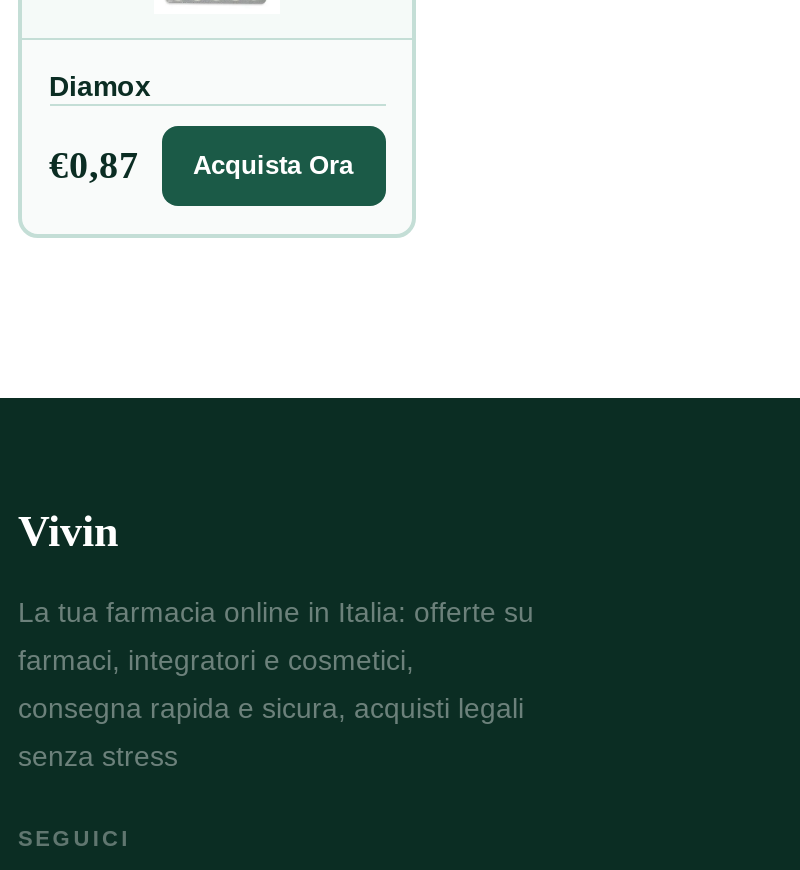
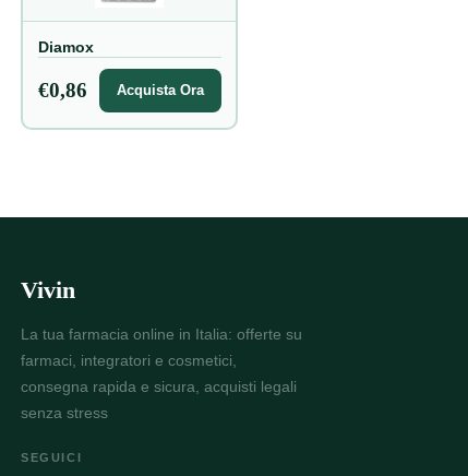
[49,144,353,186] €0,87 Acquista Ora -> [38,79,203,102] €0,86 Acquista Ora

